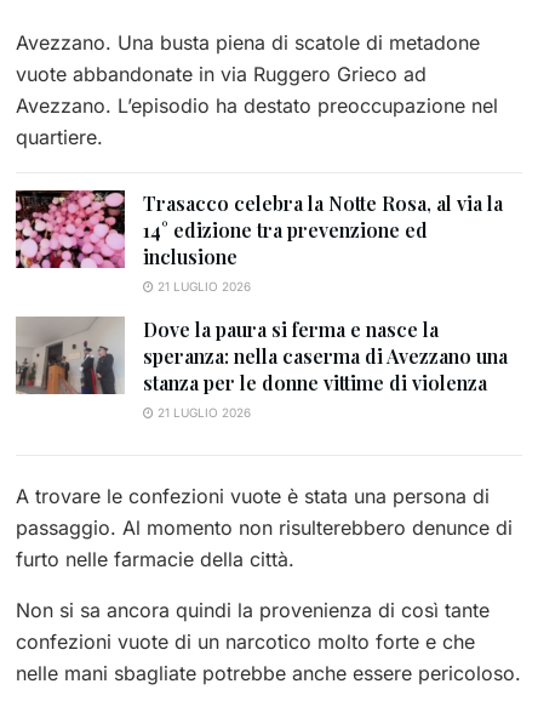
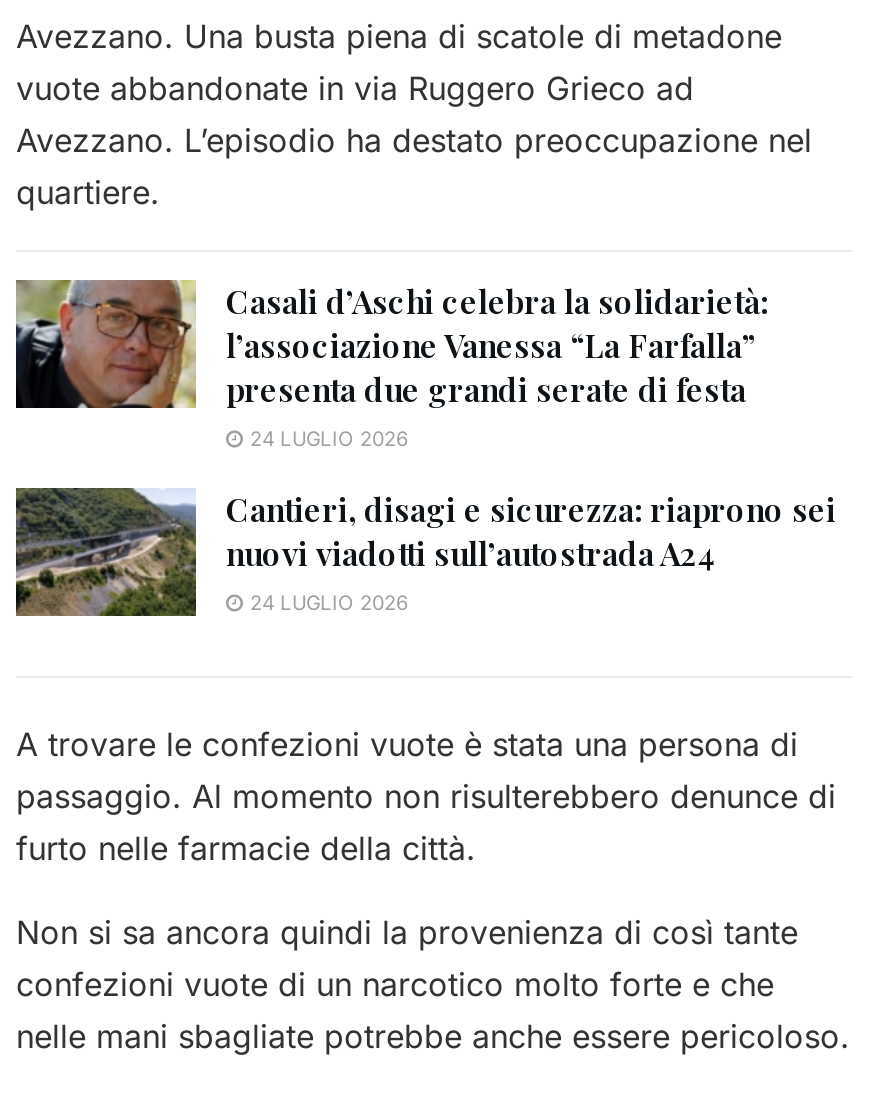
[15,189,503,293] [image] | Trasacco celebra la Notte Rosa, al via la | 14° edizione tra prevenzione ed | inclusione | 21 LUGLIO 2026 -> [14,278,768,449] [image] | Casali d’Aschi celebra la solidarietà: | l’associazione Vanessa “La Farfalla” | presenta due grandi serate di festa | 24 LUGLIO 2026
[15,315,508,419] [image] | Dove la paura si ferma e nasce la | speranza: nella caserma di Avezzano una | stanza per le donne vittime di violenza | 21 LUGLIO 2026 -> [14,487,836,616] [image] | Cantieri, disagi e sicurezza: riaprono sei | nuovi viadotti sull’autostrada A24 | 24 LUGLIO 2026

